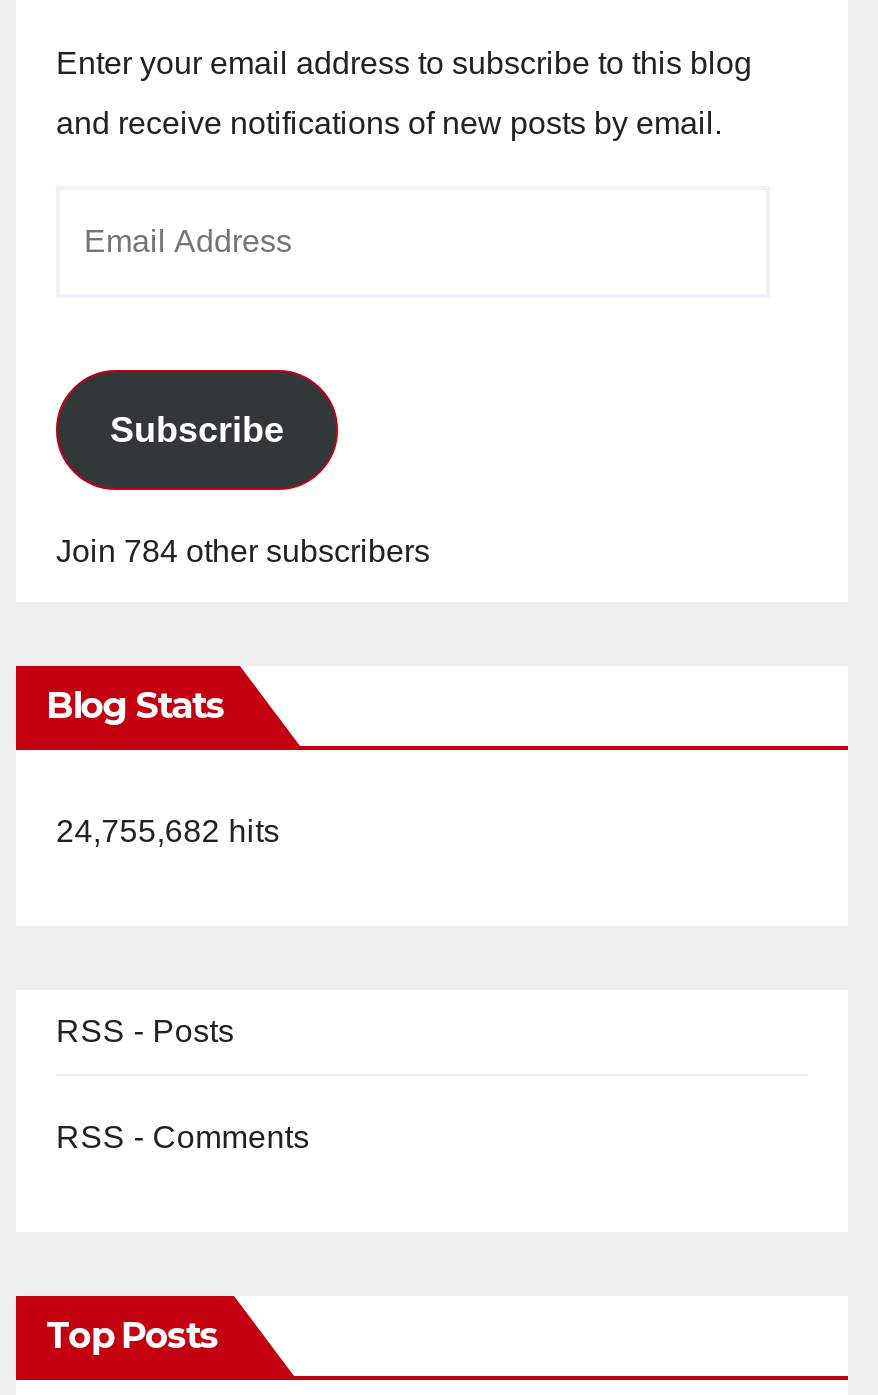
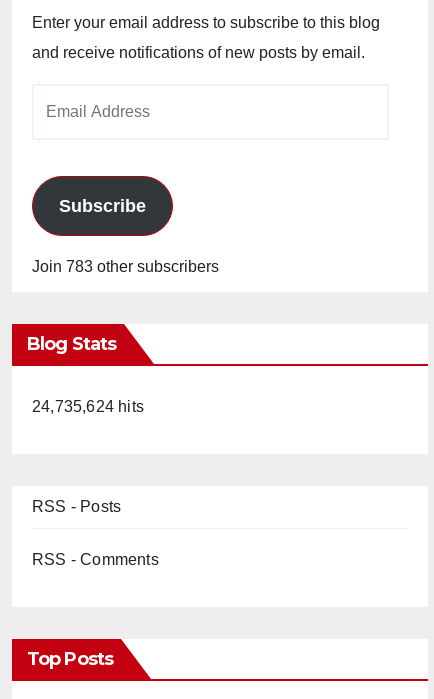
[56,533,430,567] Join 784 other subscribers -> [32,258,219,275] Join 783 other subscribers
[56,813,280,847] 24,755,682 hits -> [32,398,144,415] 24,735,624 hits

